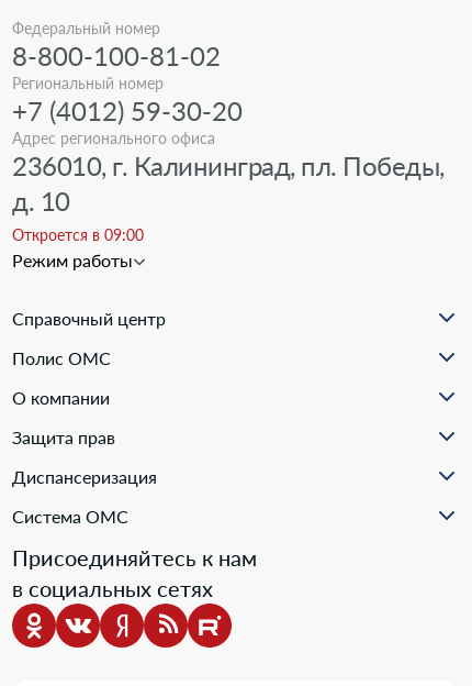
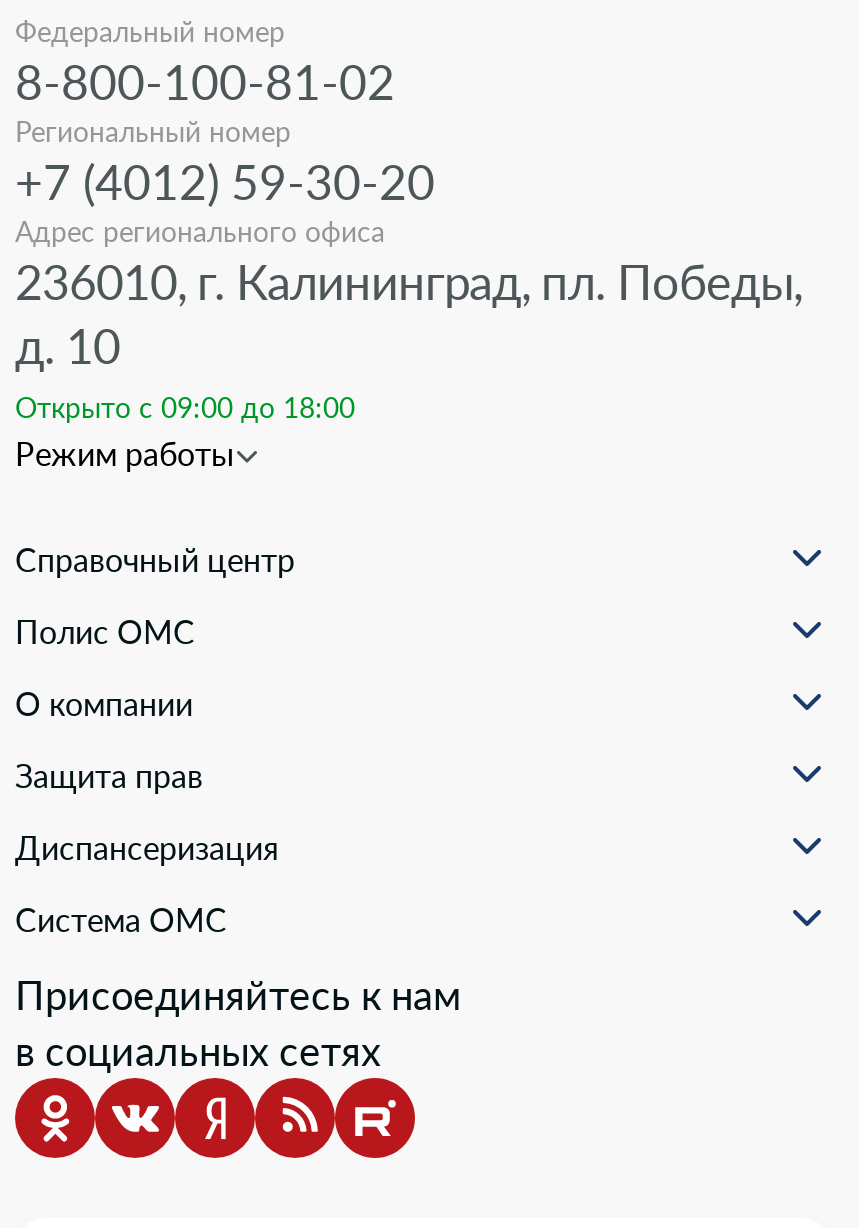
[12,226,144,244] Откроется в 09:00 -> [15,390,355,424] Открыто с 09:00 до 18:00

